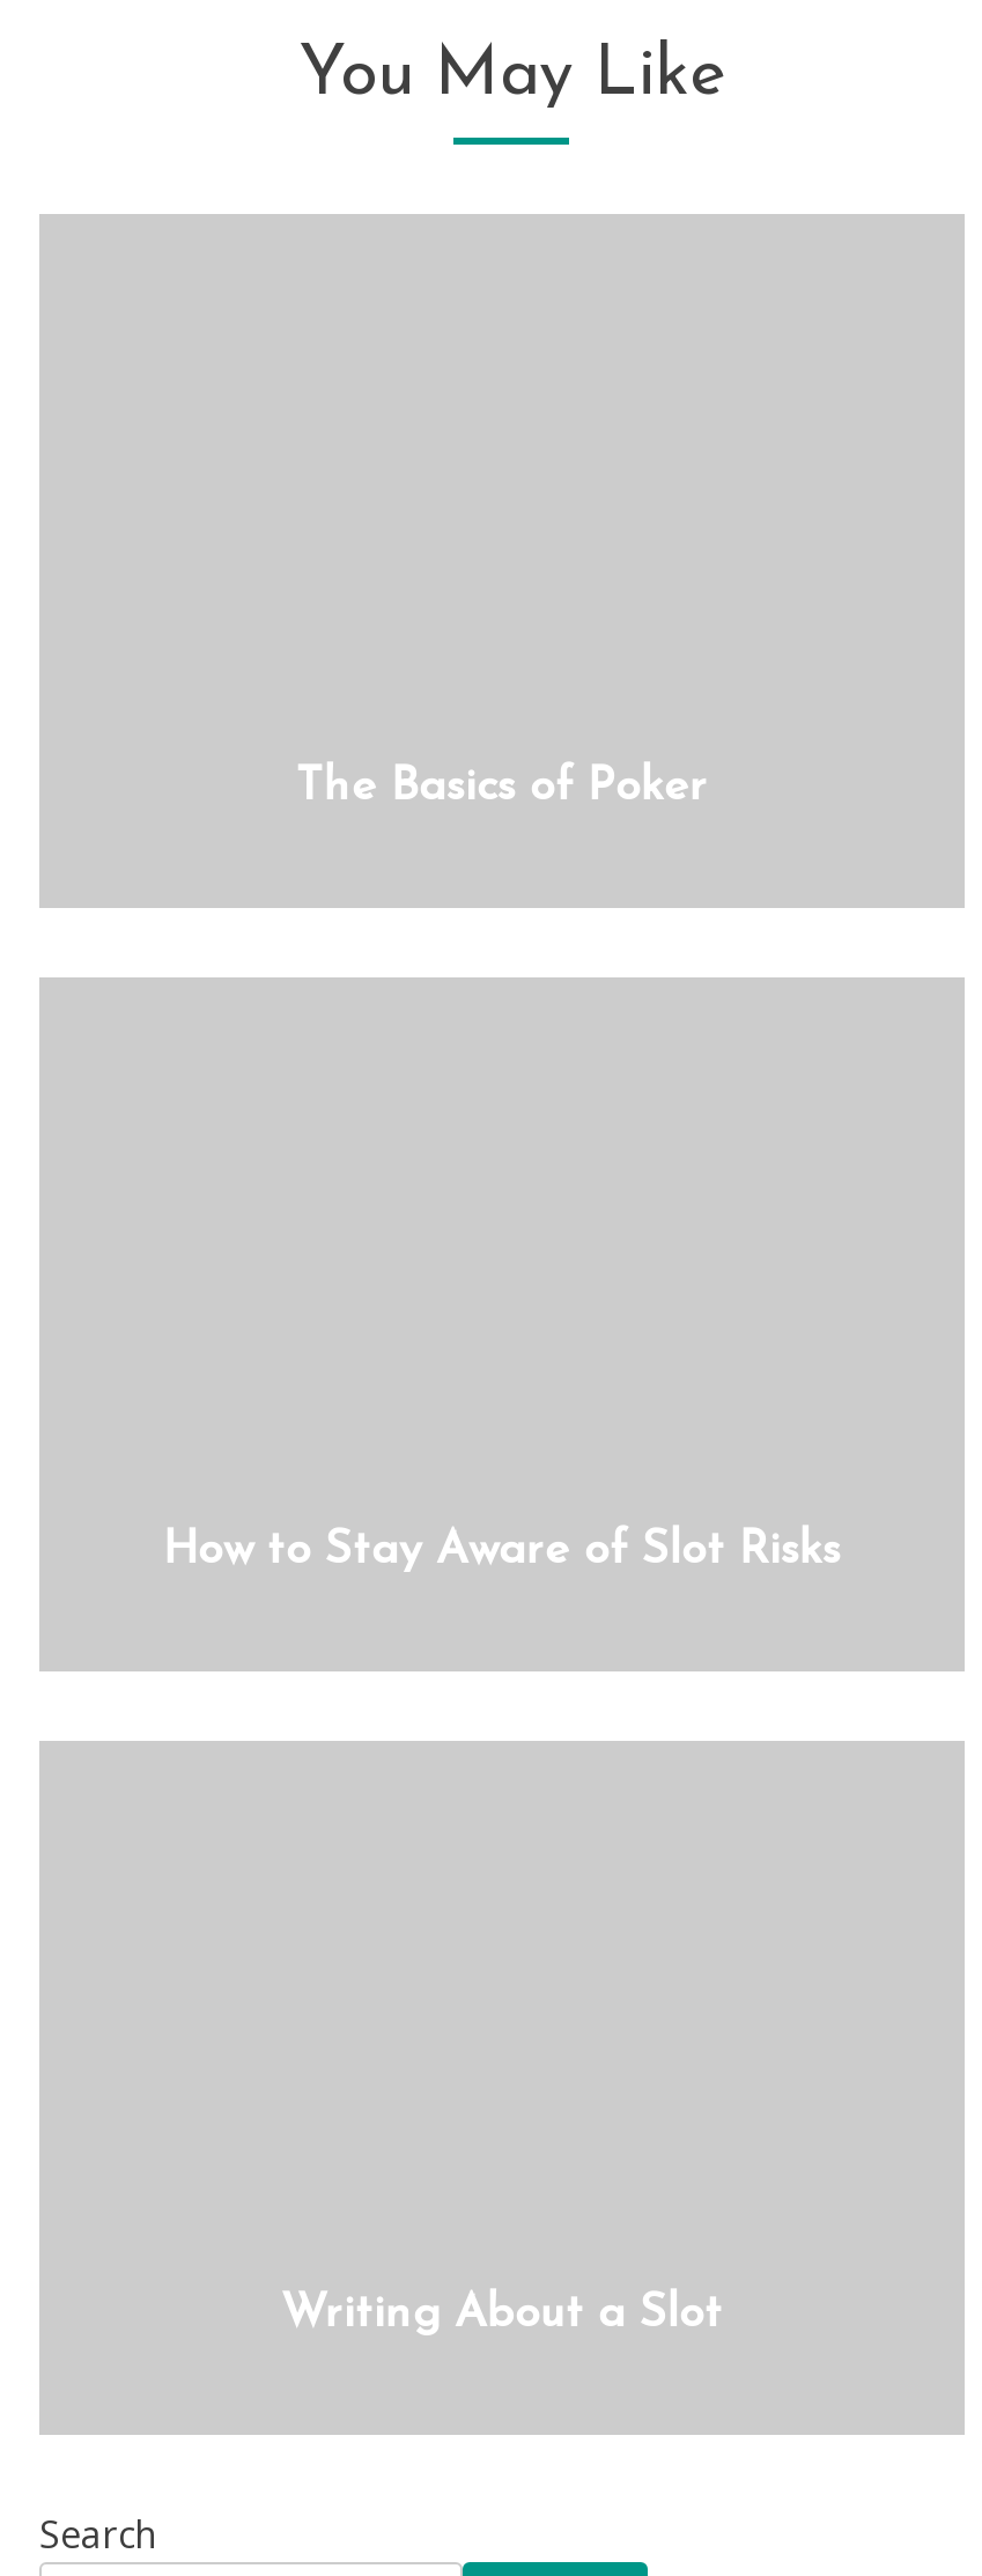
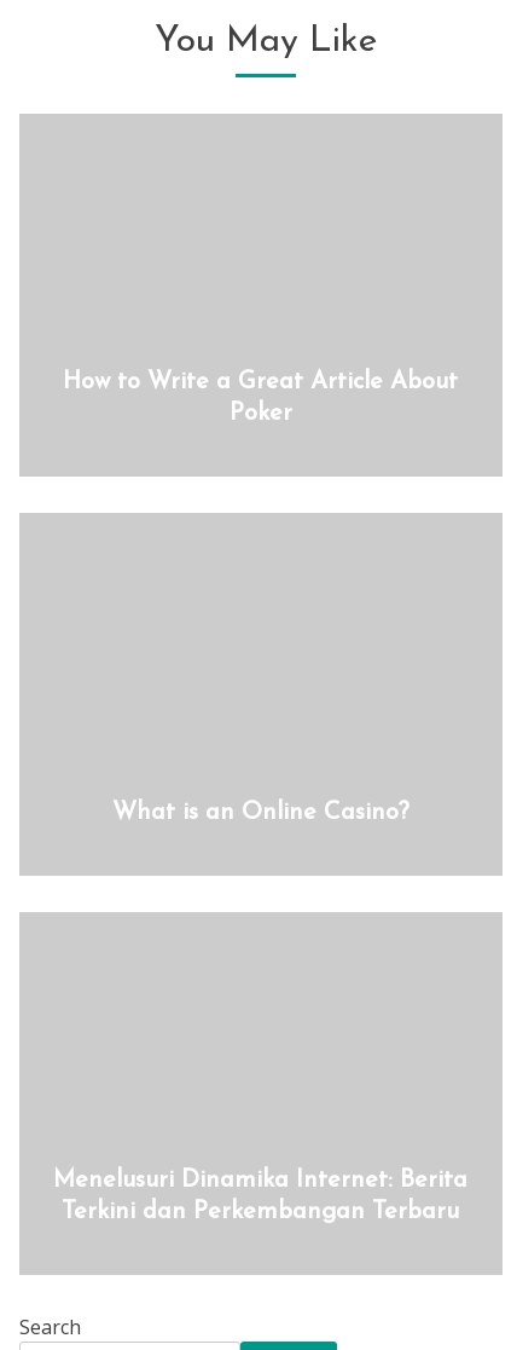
[296,765,708,811] The Basics of Poker -> [63,370,458,426] How to Write a Great Article About | Poker
[163,1528,841,1574] How to Stay Aware of Slot Risks -> [112,801,409,825] What is an Online Casino?
[281,2291,723,2338] Writing About a Slot -> [54,1169,468,1224] Menelusuri Dinamika Internet: Berita | Terkini dan Perkembangan Terbaru

